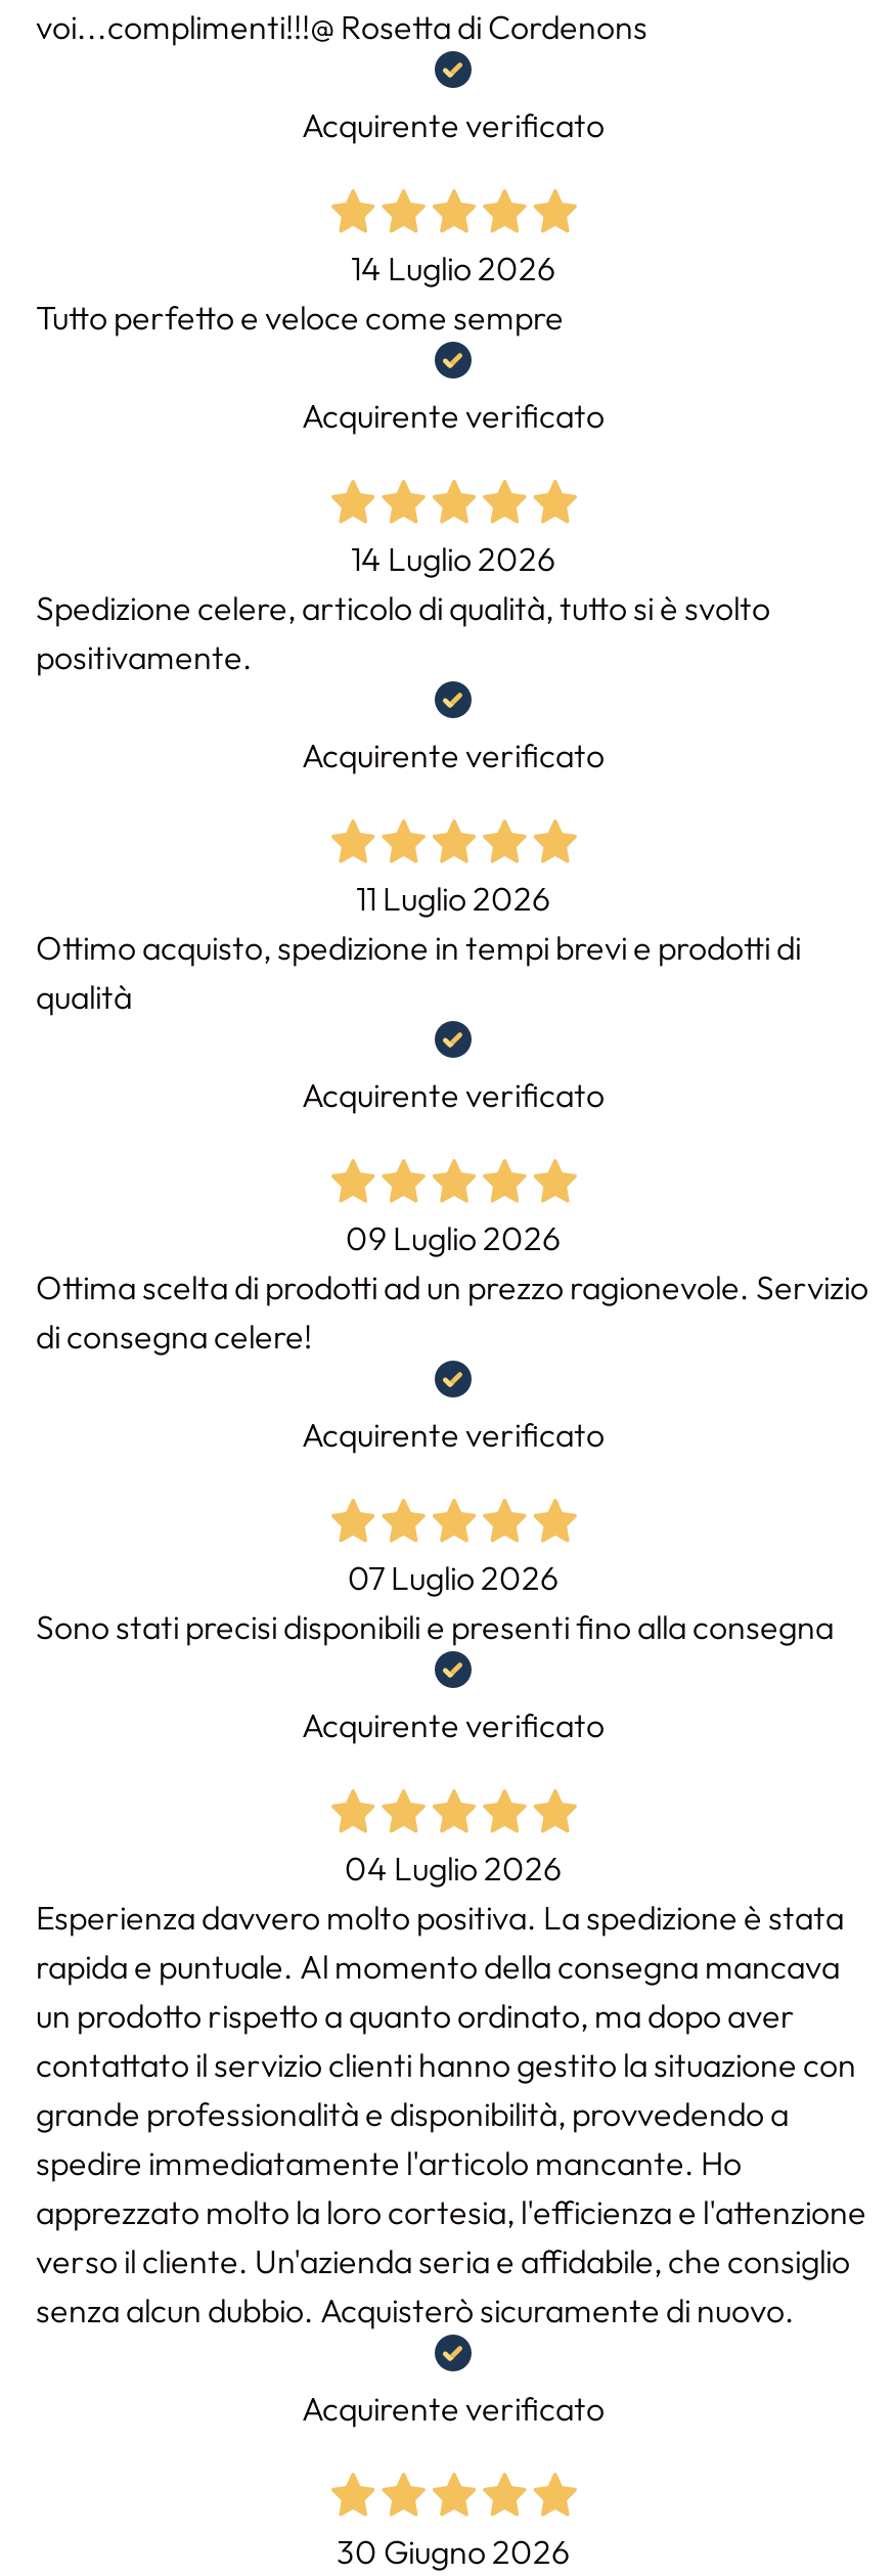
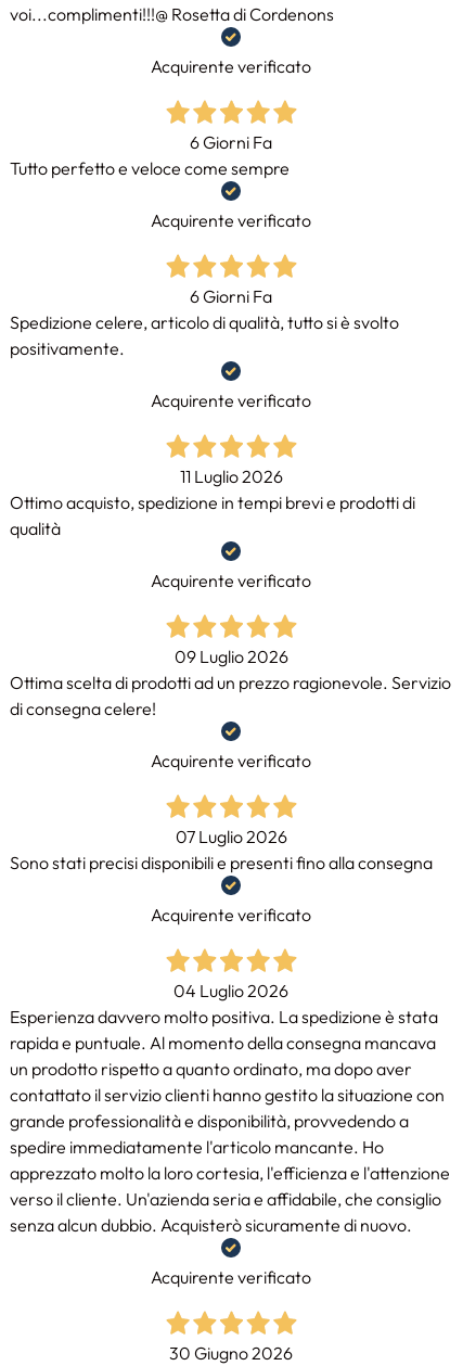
[351,247,555,288] 14 Luglio 2026 -> [190,131,272,153] 6 Giorni Fa
[351,538,555,578] 14 Luglio 2026 -> [190,285,272,307] 6 Giorni Fa

